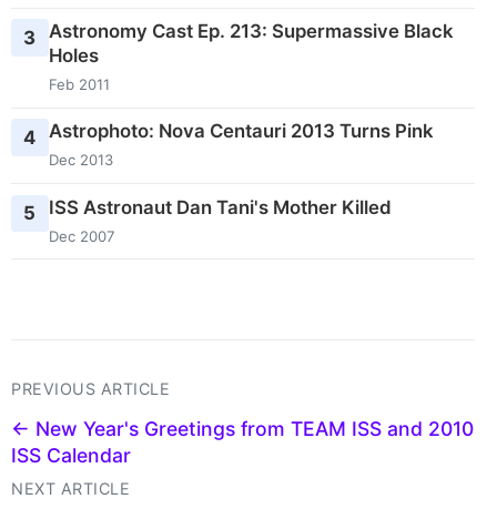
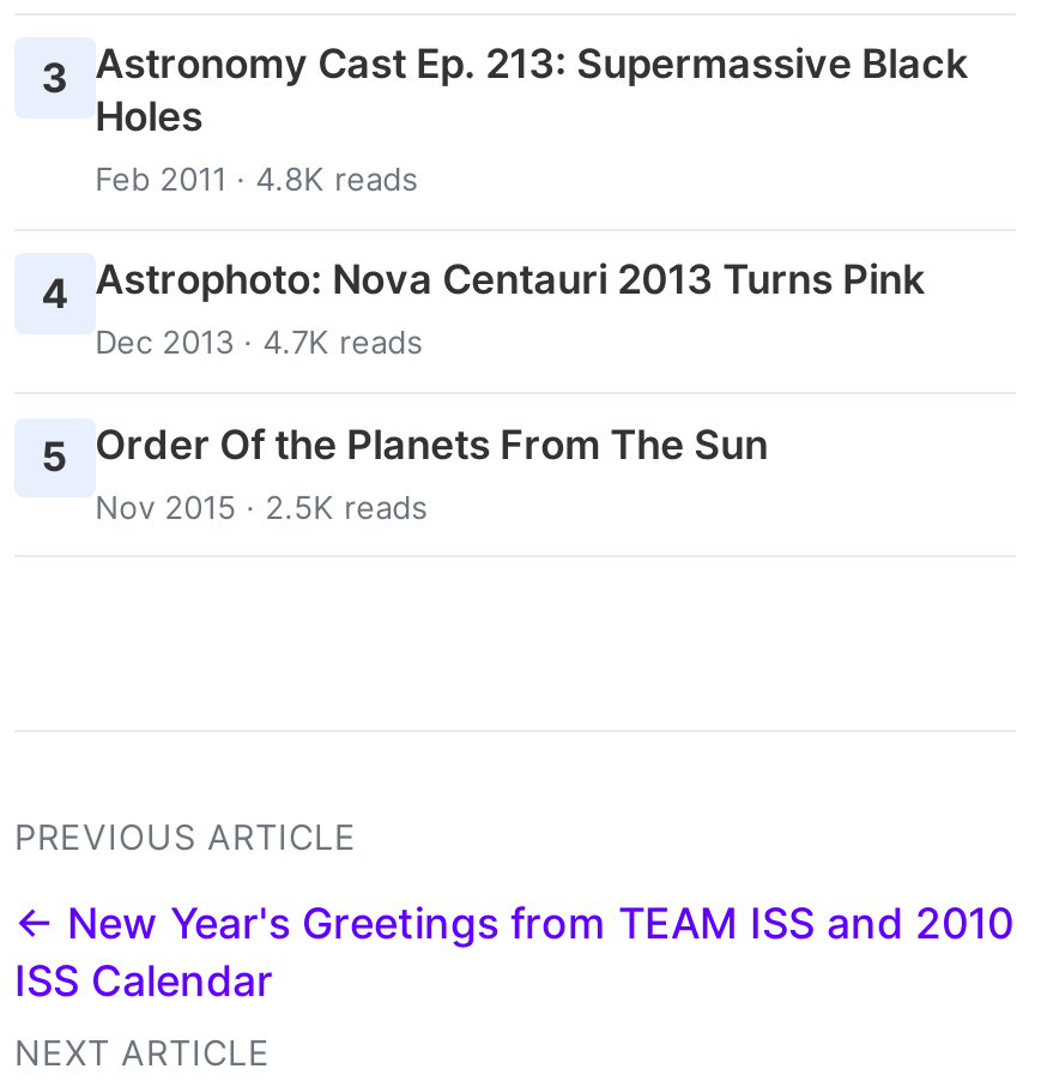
[48,76,109,93] Feb 2011 -> [95,160,418,198] Feb 2011 · 4.8K reads
[48,151,113,169] Dec 2013 -> [95,324,423,362] Dec 2013 · 4.7K reads
[24,196,391,245] 5 ISS Astronaut Dan Tani's Mother Killed | Dec 2007 -> [41,420,768,525] 5 Order Of the Planets From The Sun | Nov 2015 · 2.5K reads

